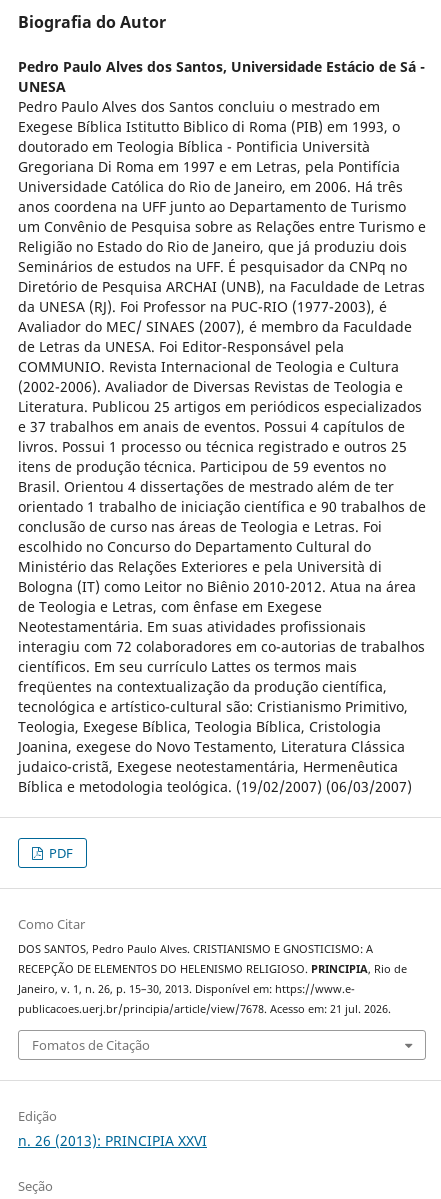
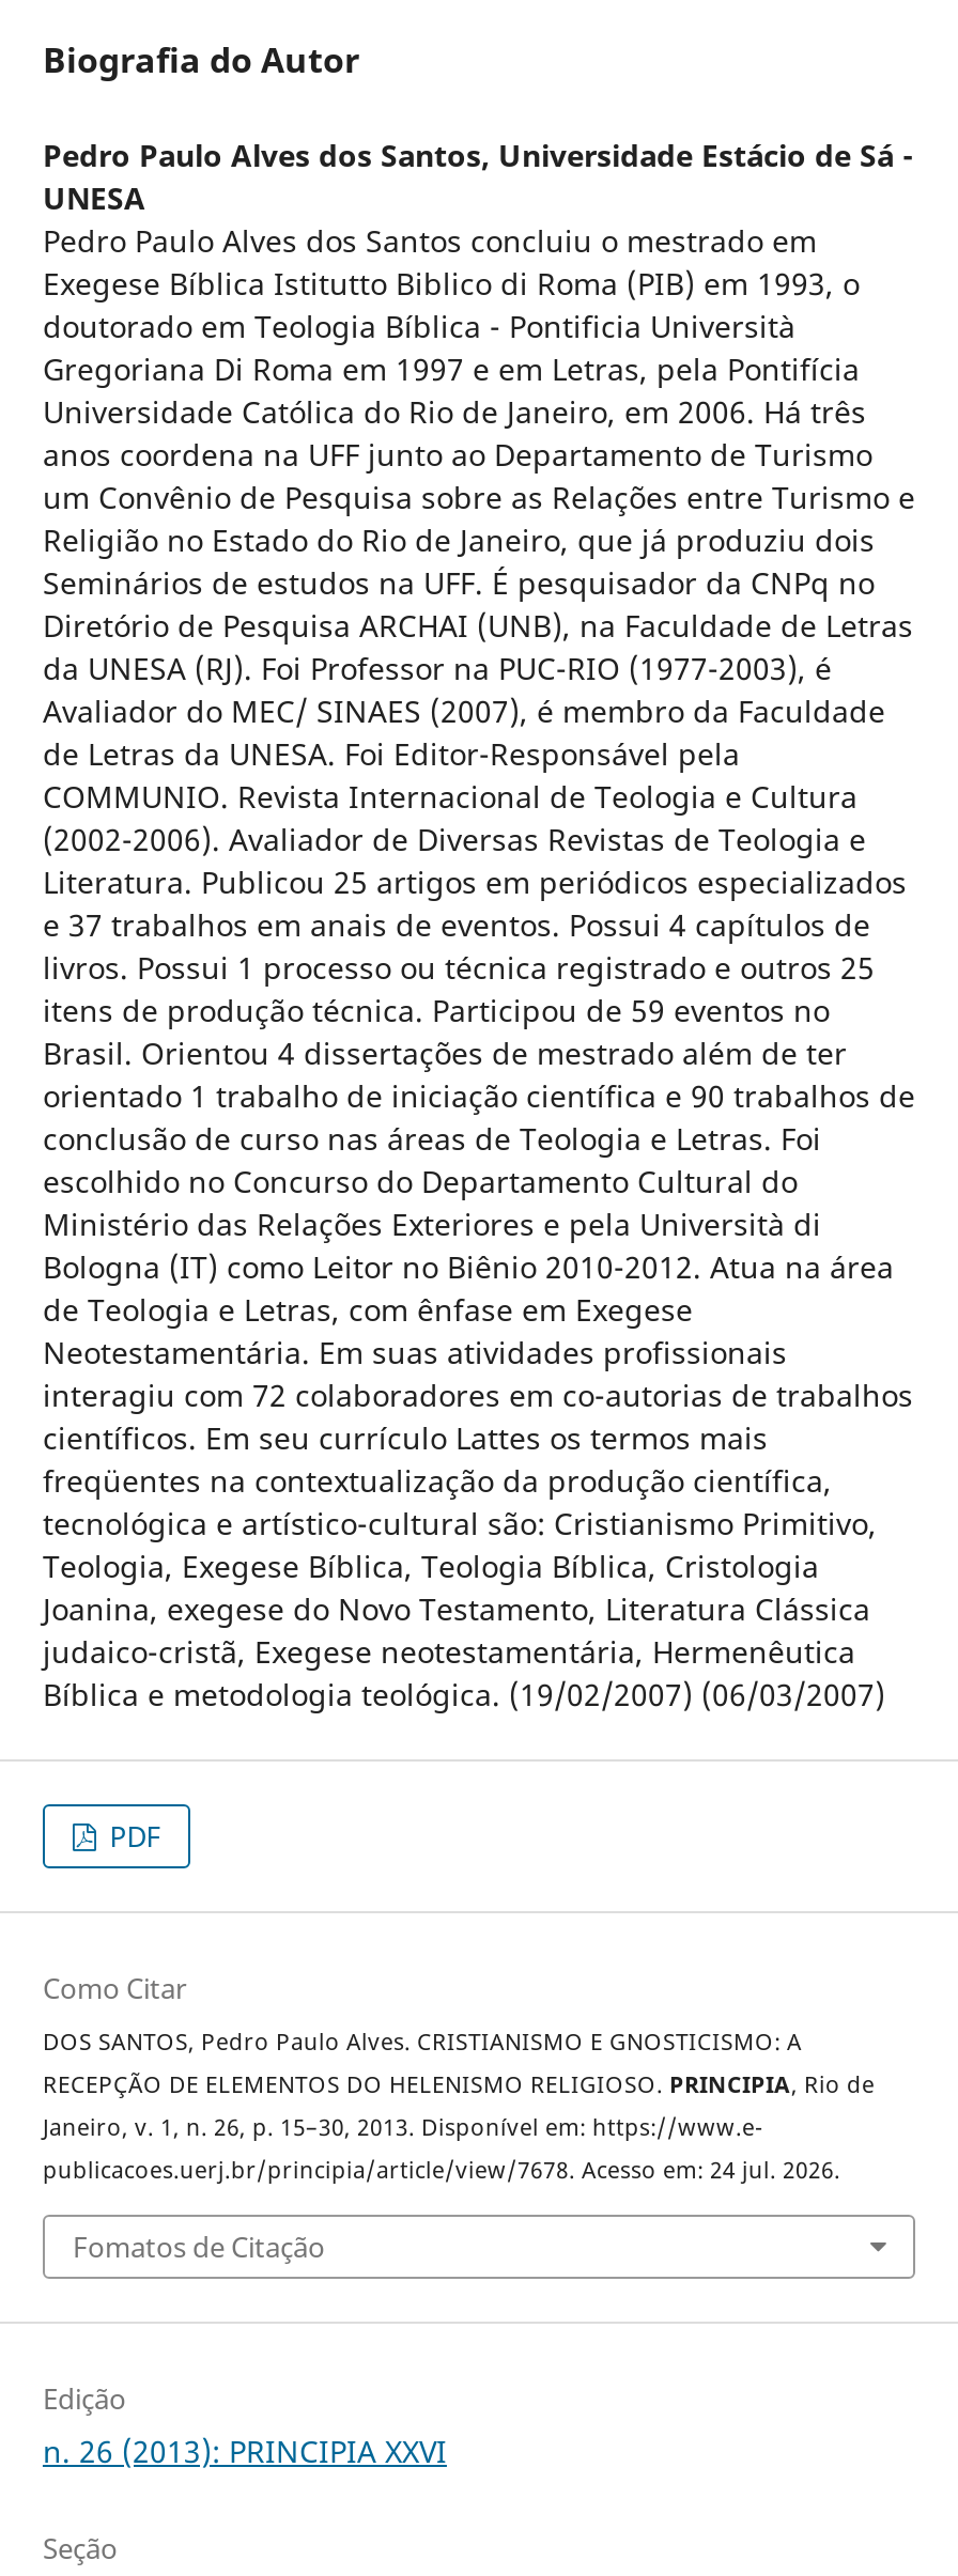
[18,1002,391,1016] publicacoes.uerj.br/principia/article/view/7678. Acesso em: 21 jul. 2026. -> [43,2155,840,2185] publicacoes.uerj.br/principia/article/view/7678. Acesso em: 24 jul. 2026.

